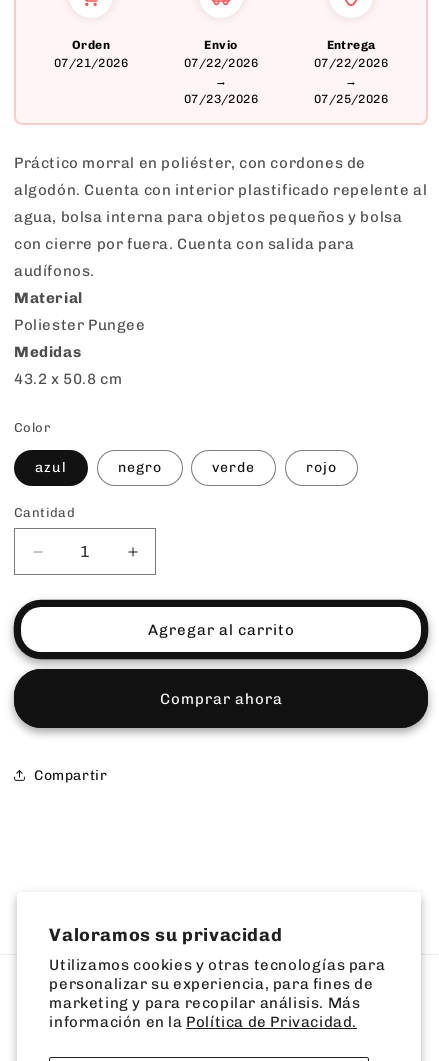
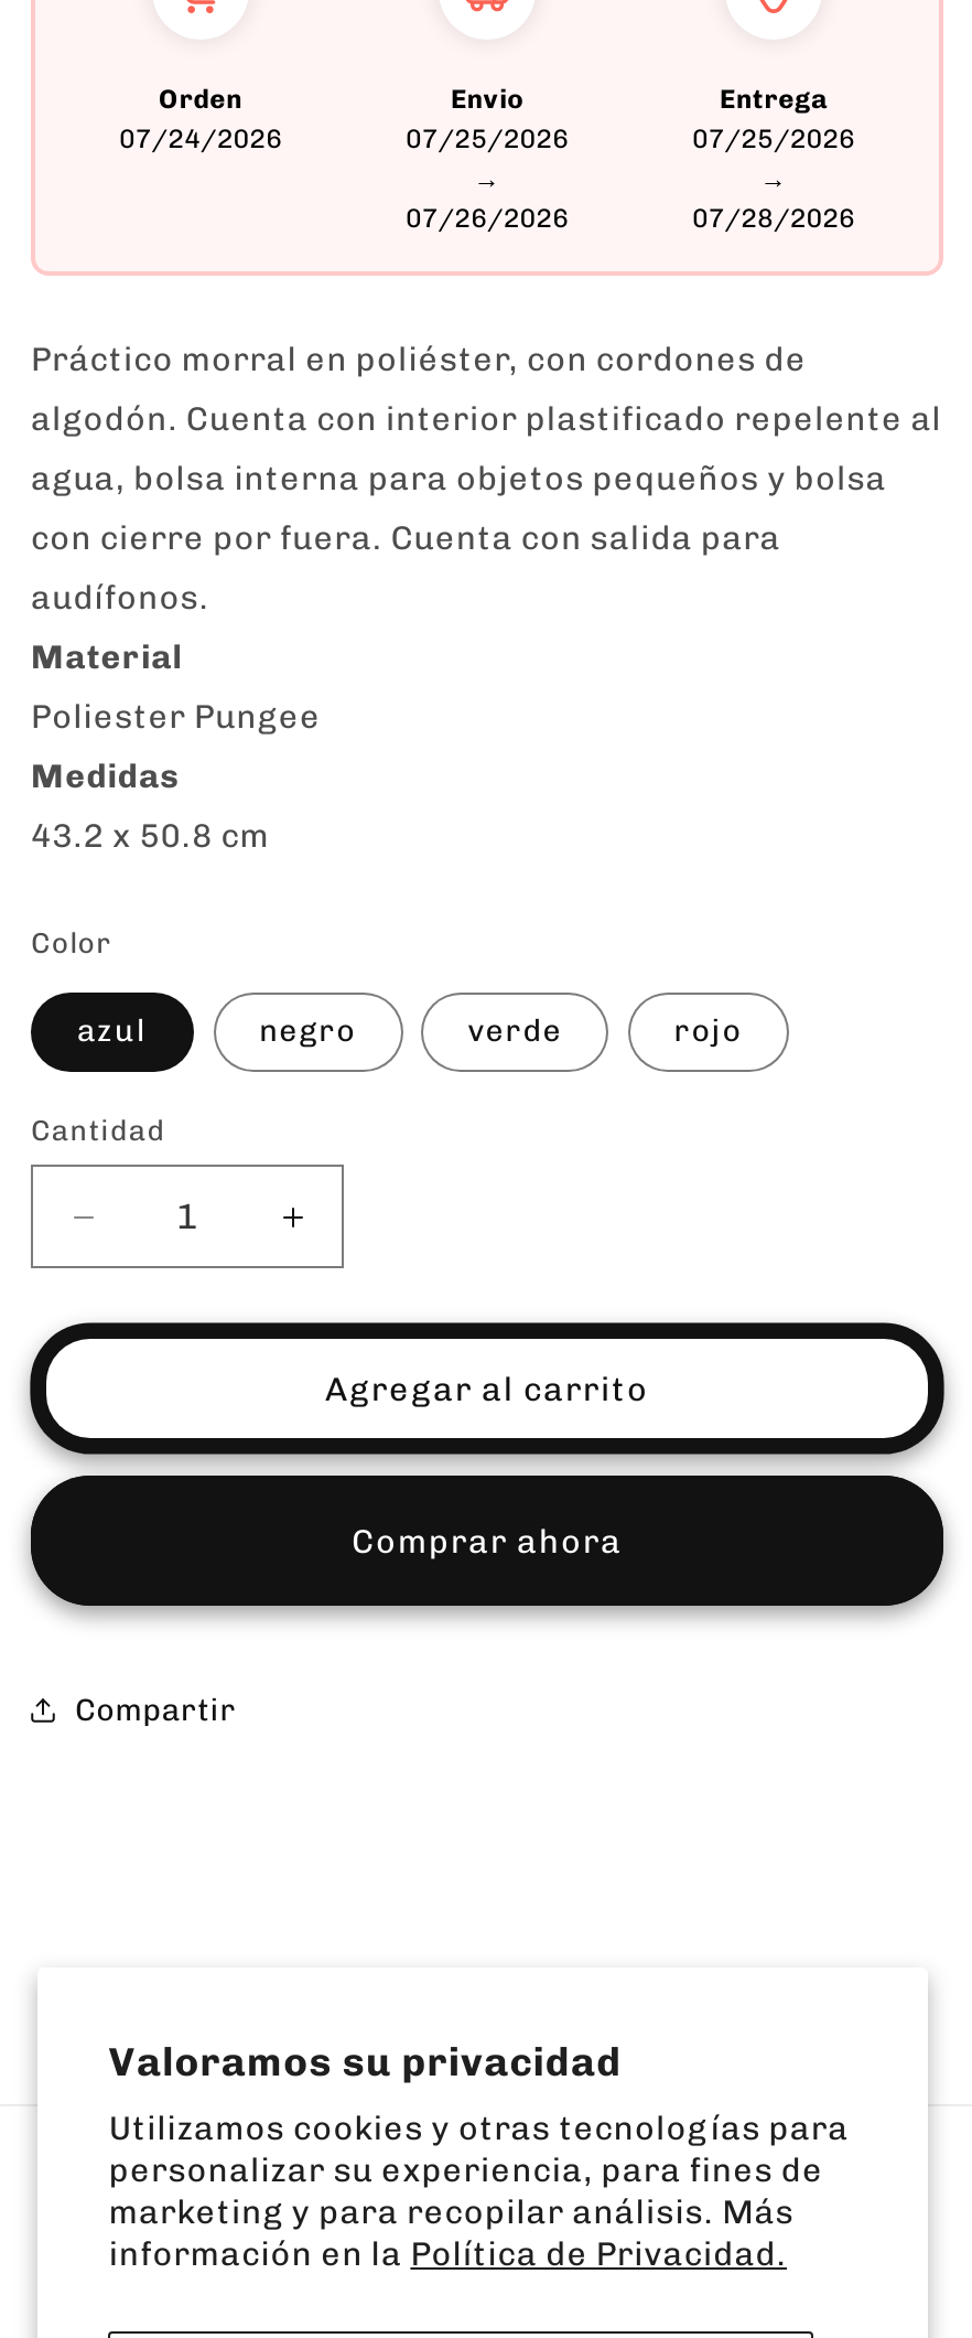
[54,56,128,70] 07/21/2026 -> [119,124,282,154] 07/24/2026
[184,56,258,70] 07/22/2026 -> [406,124,569,154] 07/25/2026
[314,56,388,70] 07/22/2026 -> [692,124,855,154] 07/25/2026
[184,92,258,106] 07/23/2026 -> [406,203,569,234] 07/26/2026
[314,92,388,106] 07/25/2026 -> [692,203,855,234] 07/28/2026

